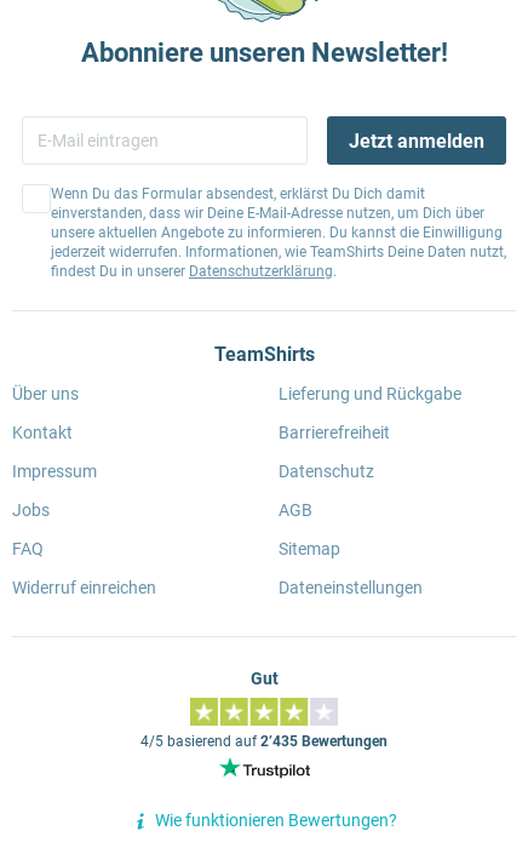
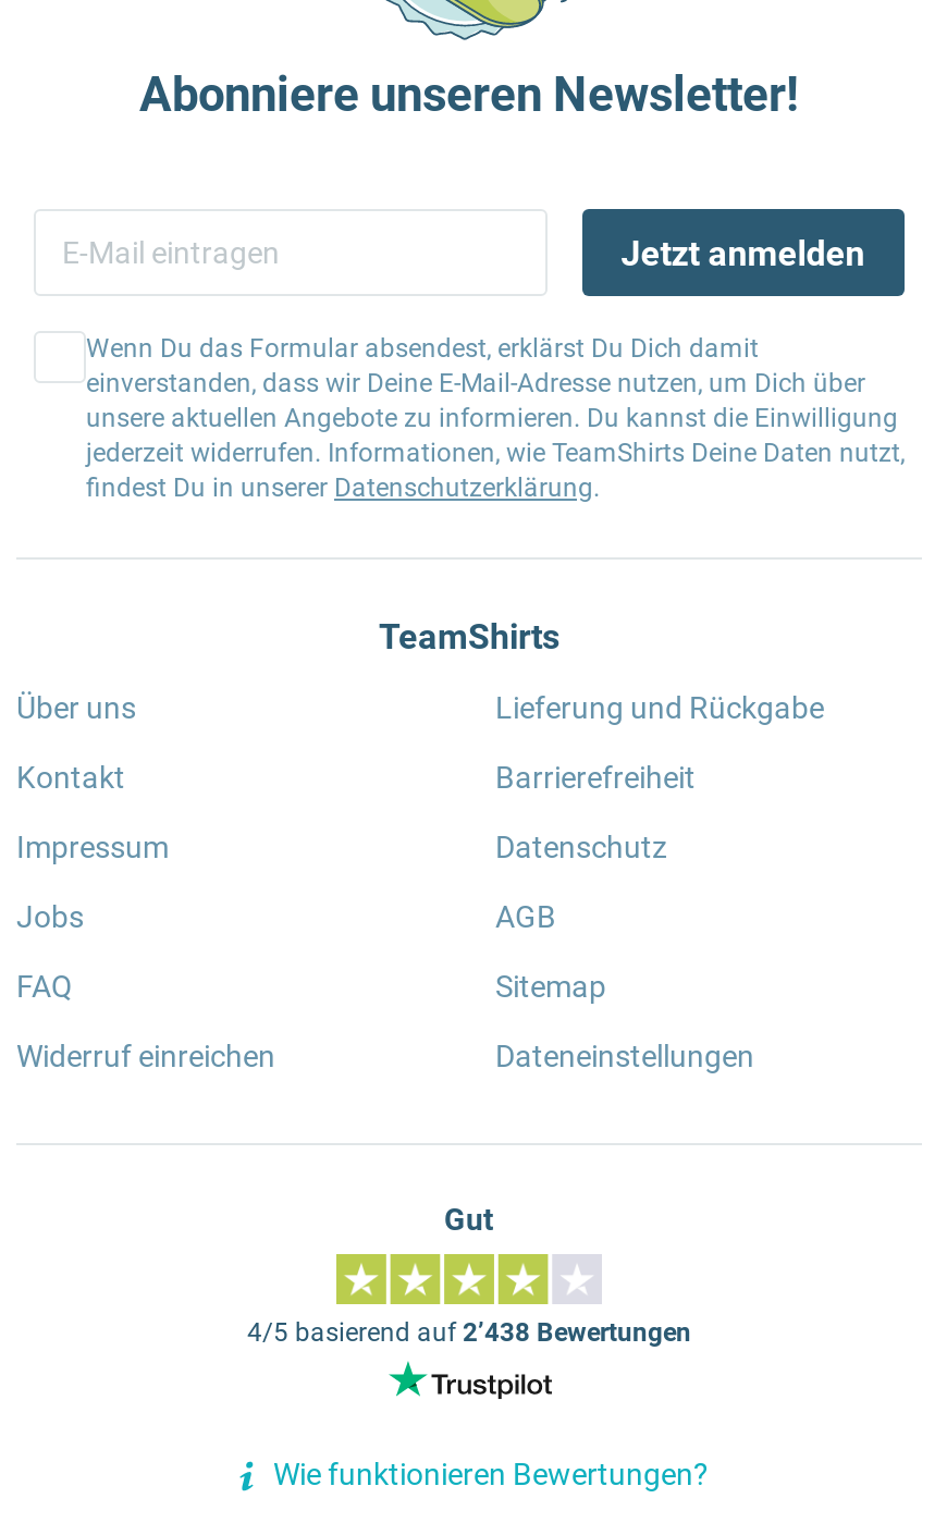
[140,733,388,750] 4/5 basierend auf 2’435 Bewertungen -> [247,1317,691,1348] 4/5 basierend auf 2’438 Bewertungen

